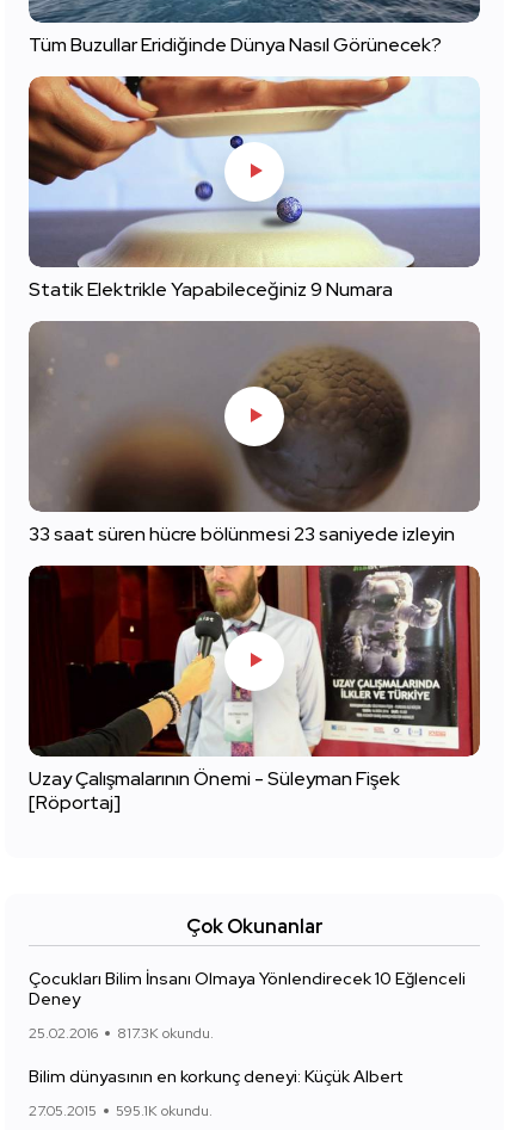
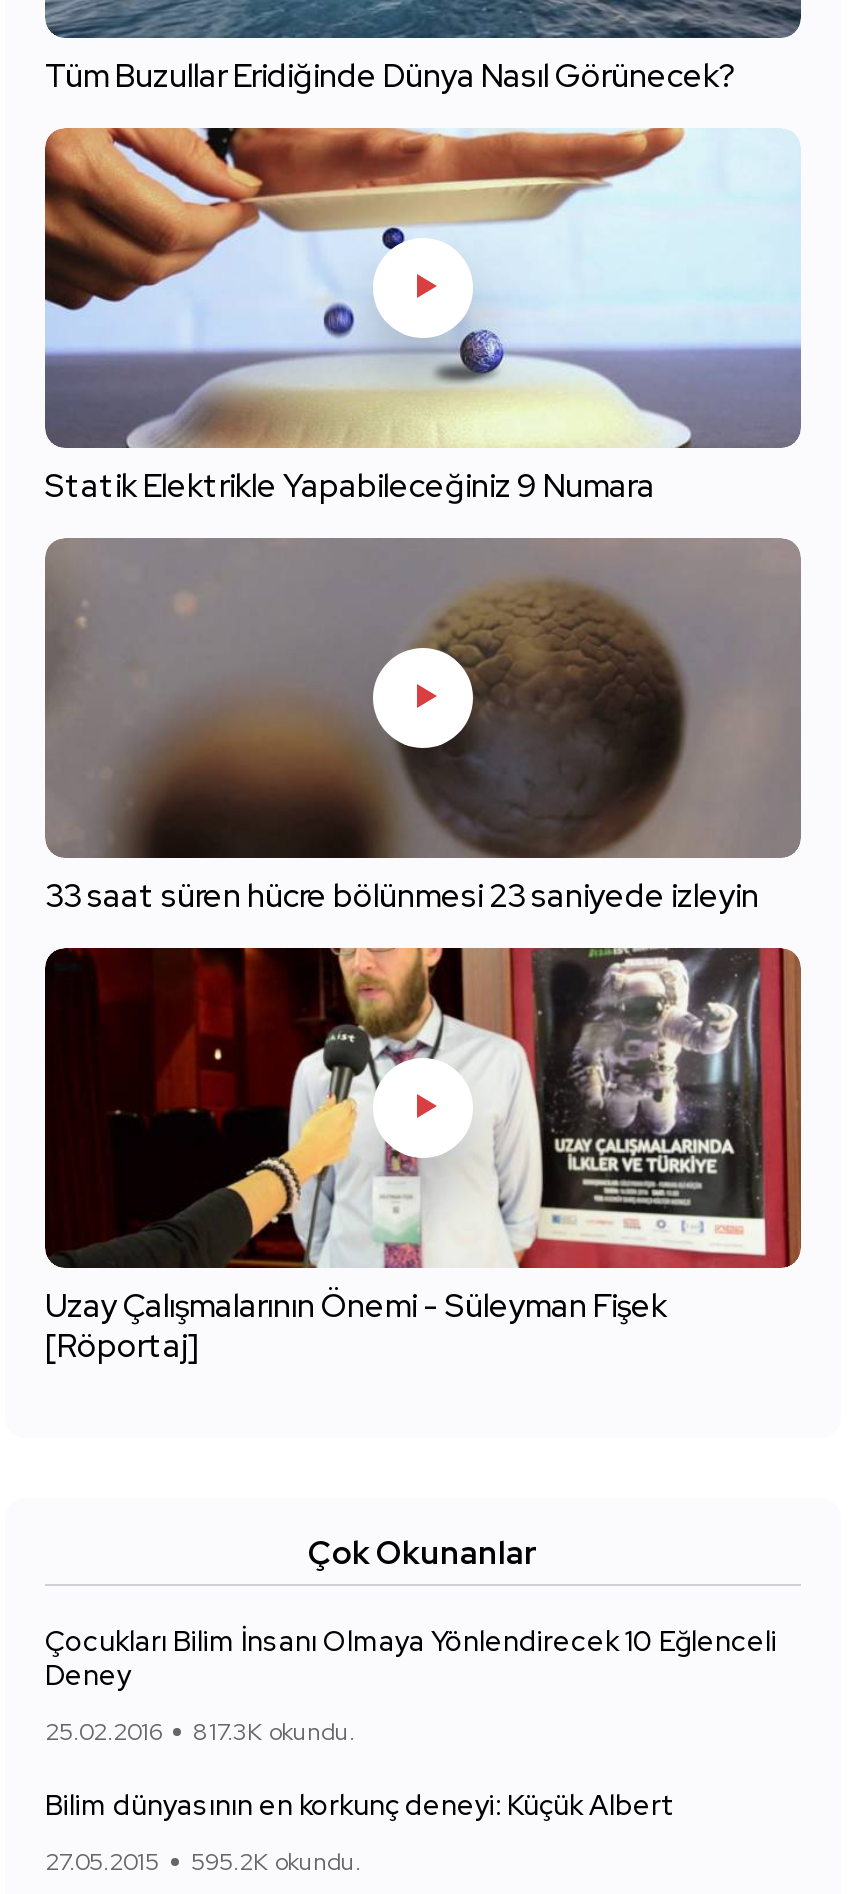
[29,1101,213,1120] 27.05.2015 595.1K okundu. -> [45,1845,361,1877] 27.05.2015 595.2K okundu.

